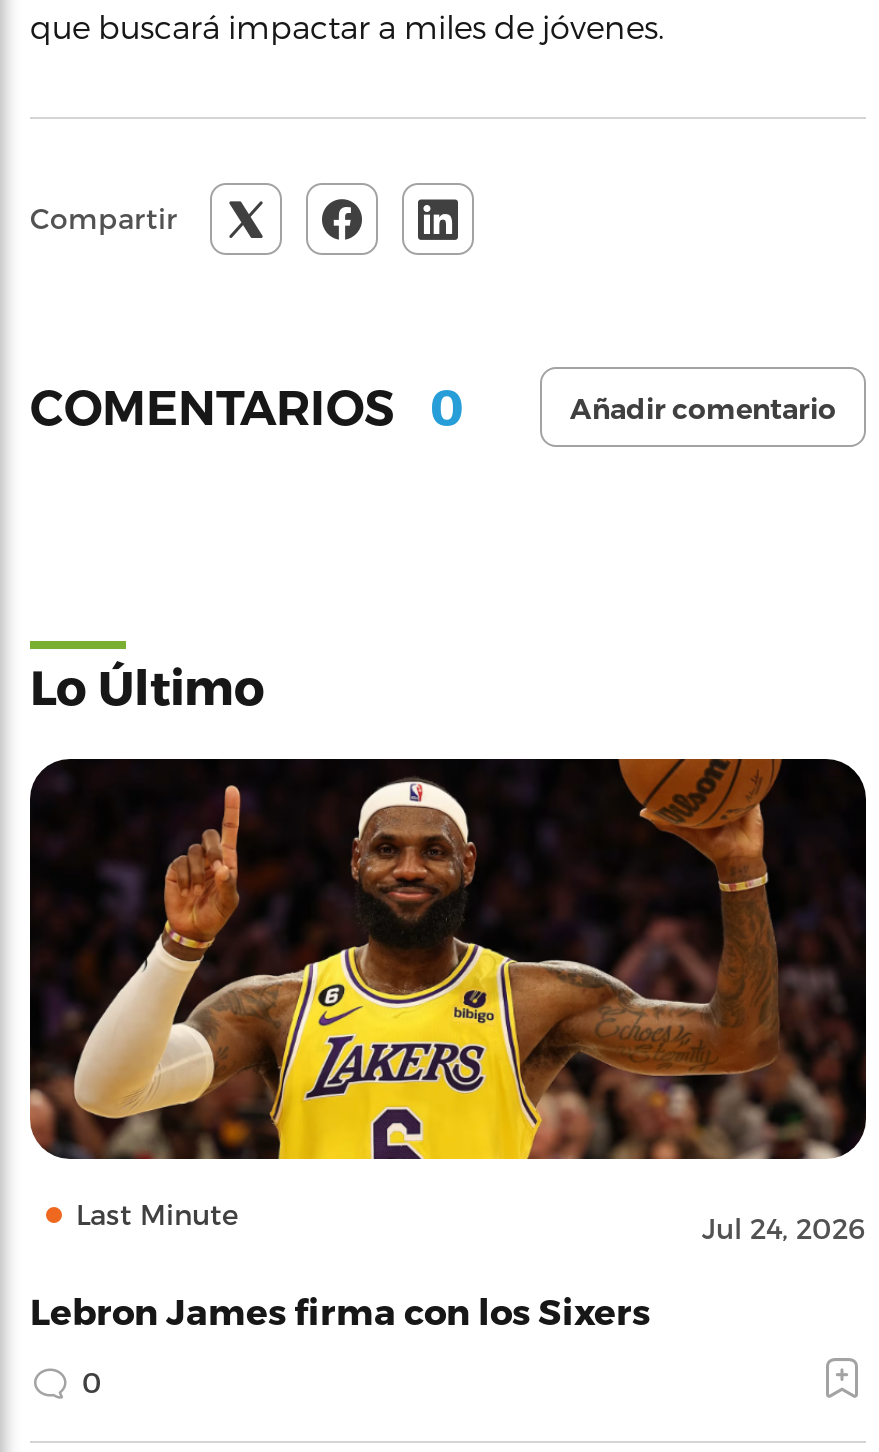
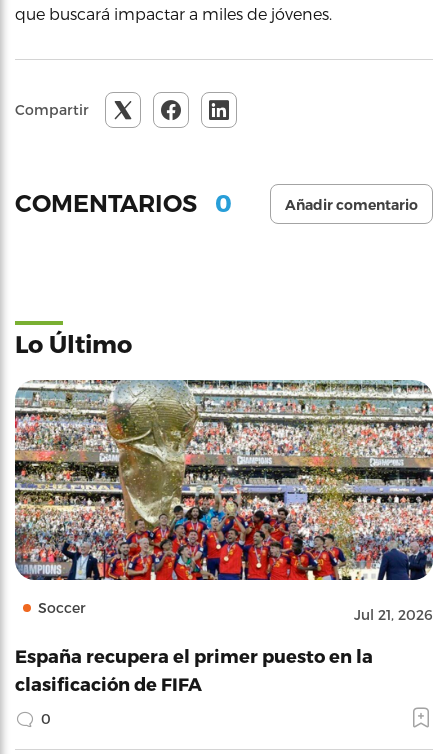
[28,758,868,1245] [image] | Last Minute | Jul 24, 2026 -> [14,379,434,623] [image] | Soccer | Jul 21, 2026
[30,1289,650,1331] Lebron James firma con los Sixers -> [15,645,373,694] España recupera el primer puesto en la | clasificación de FIFA

